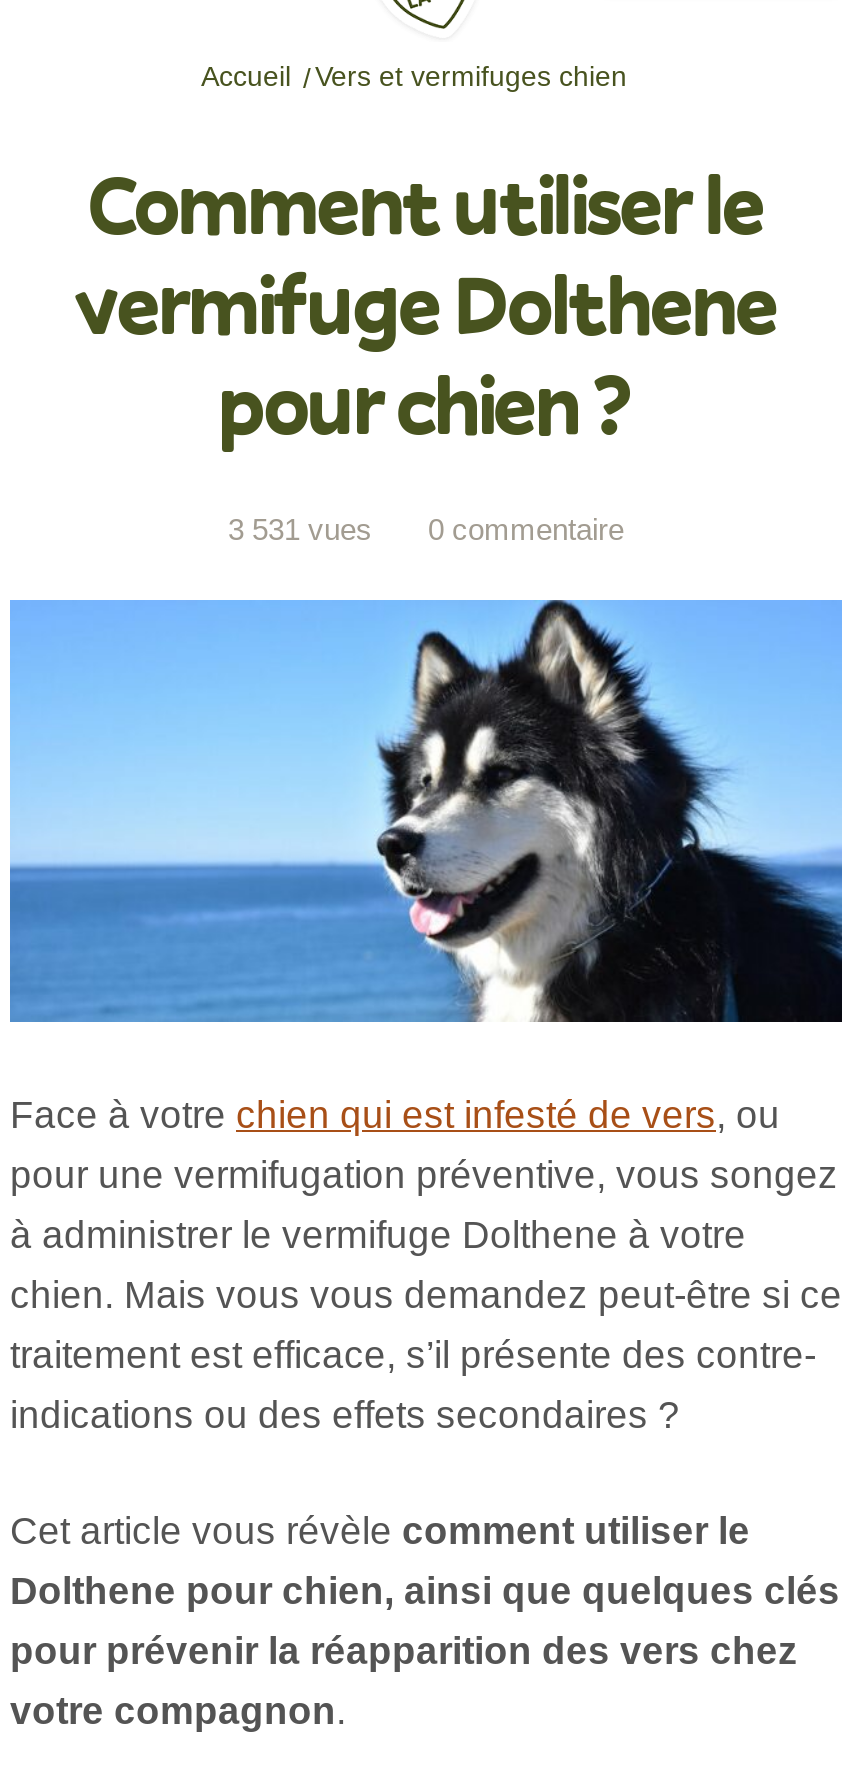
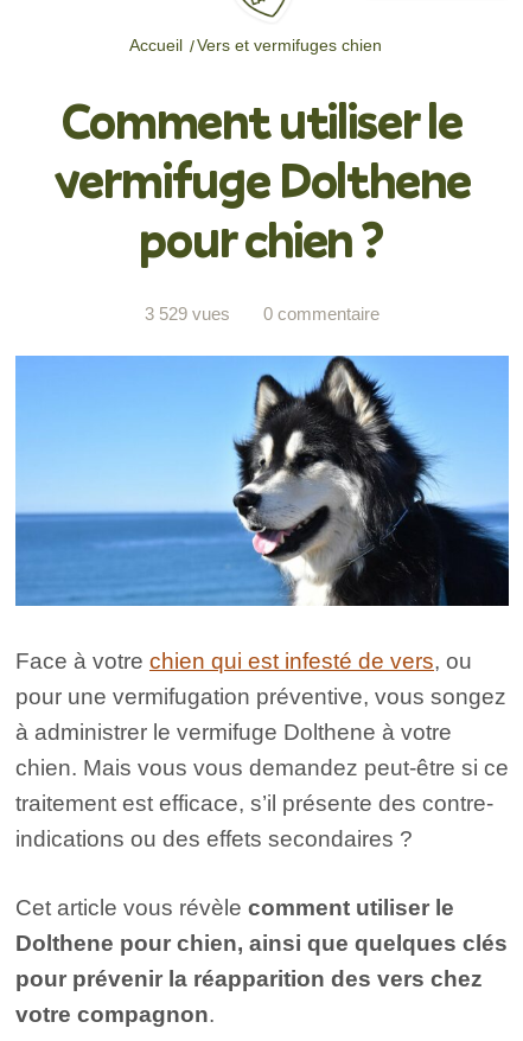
[228,512,624,546] 3 531 vues 0 commentaire -> [145,304,380,324] 3 529 vues 0 commentaire

